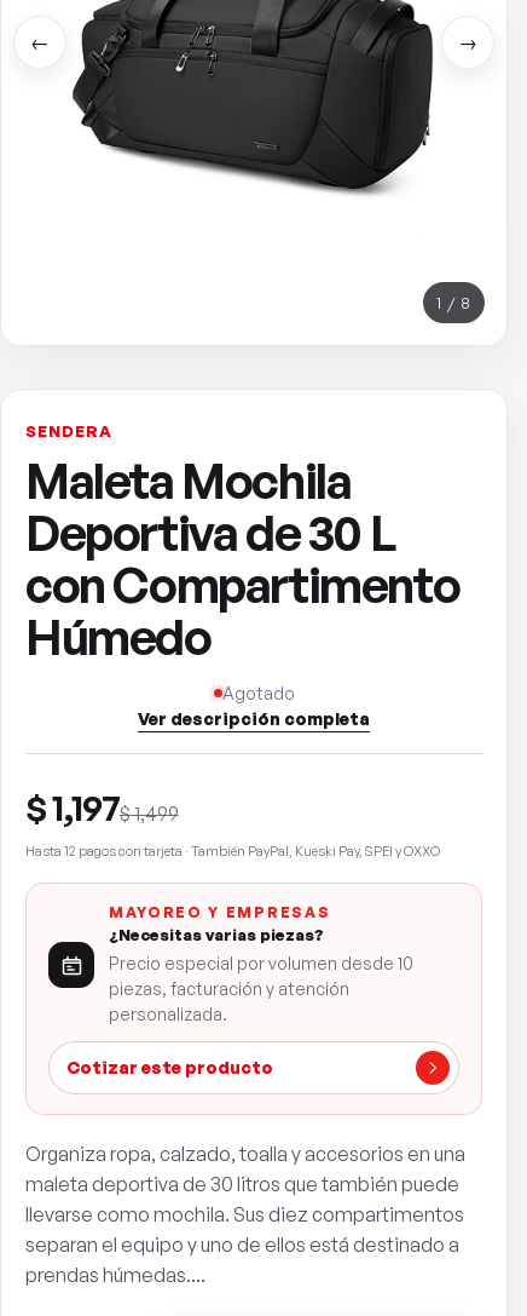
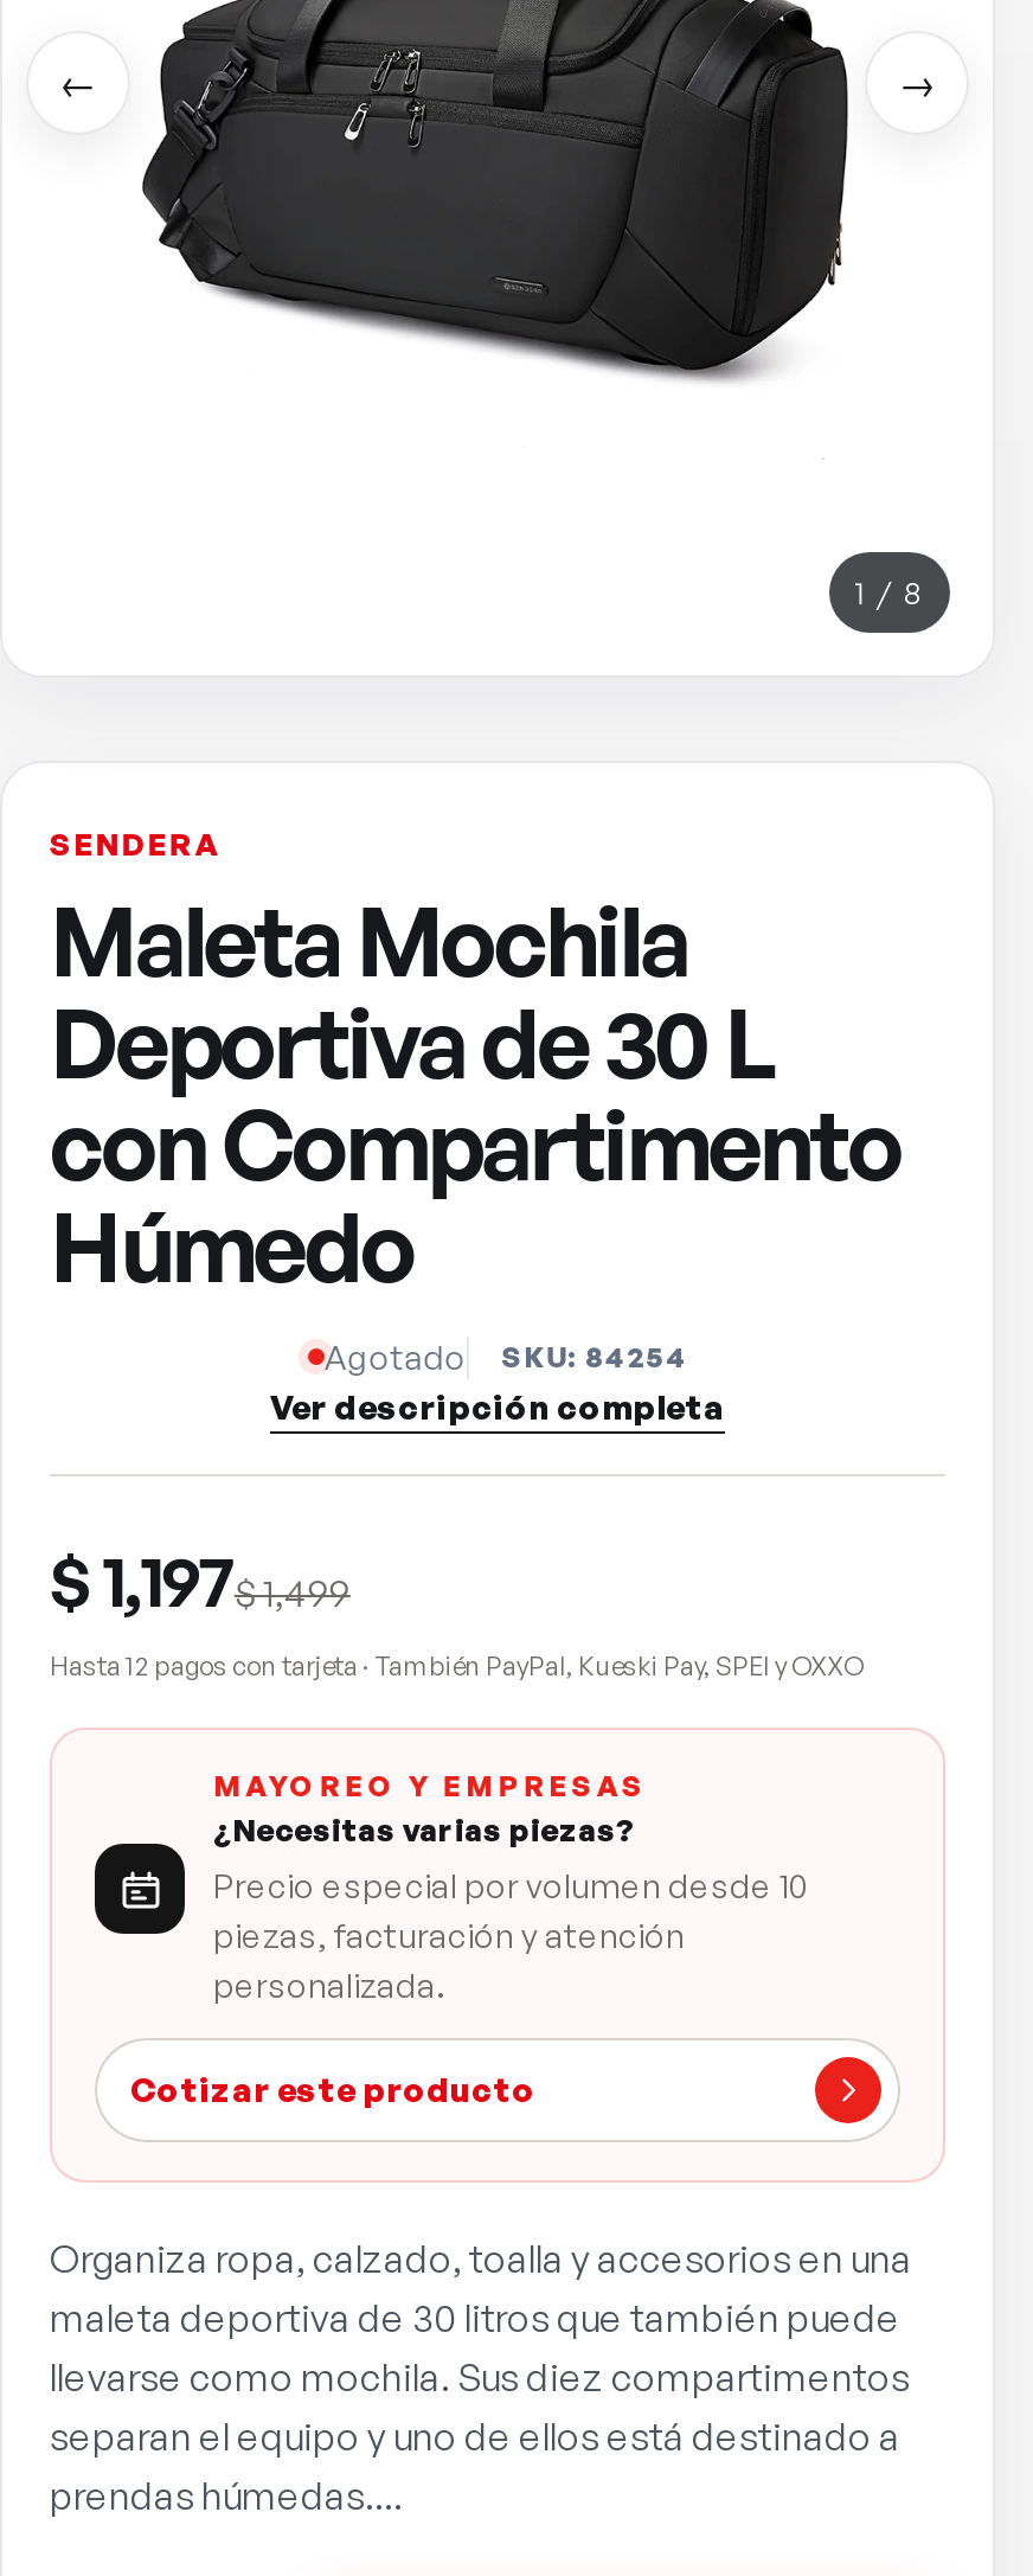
none -> [502,1338,688,1373] SKU: 84254

